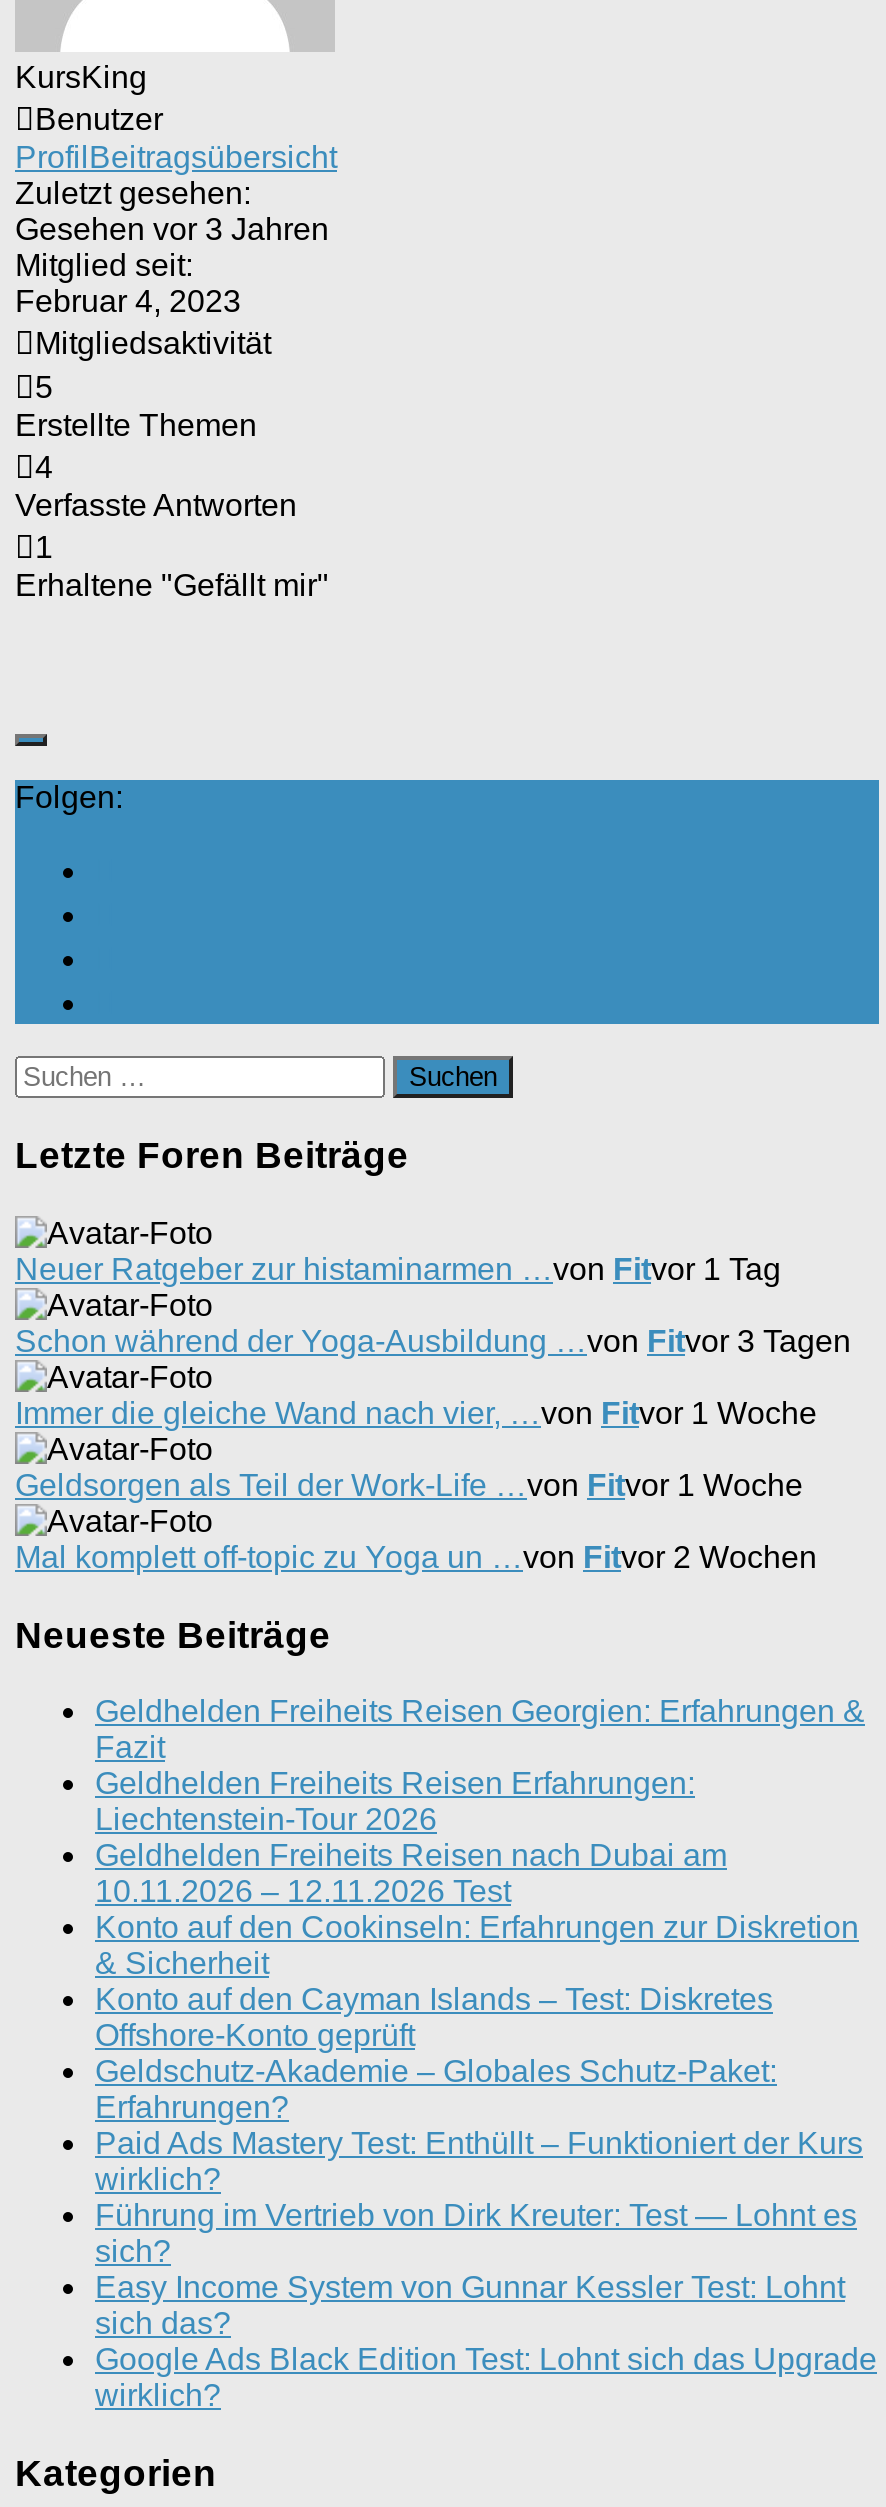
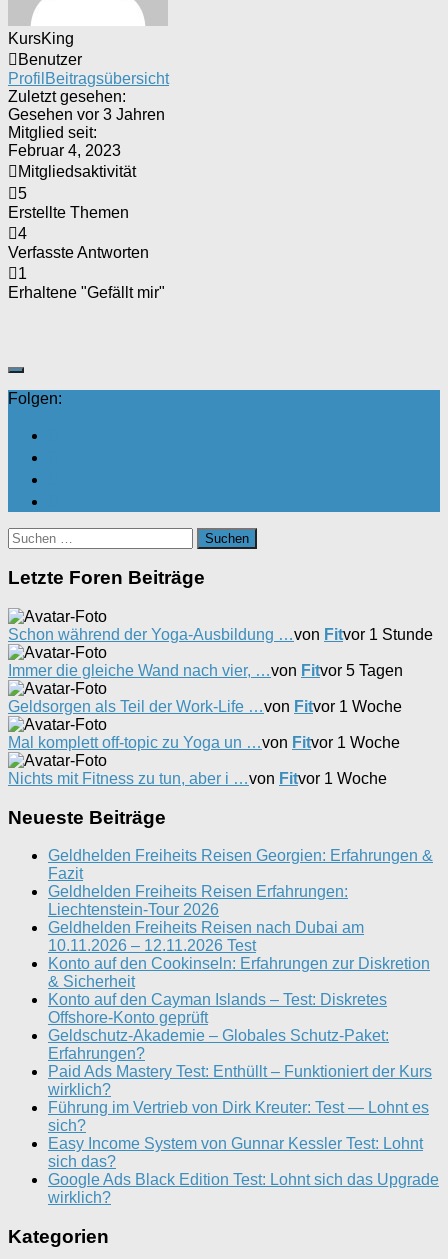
[15,1252,851,1430] Neuer Ratgeber zur histaminarmen … von Fitvor 1 Tag | Schon während der Yoga-Ausbildung … von Fitvor 3 Tagen | Immer die gleiche Wand nach vier, … von Fitvor 1 Woche -> [8,626,433,679] Schon während der Yoga-Ausbildung … von Fitvor 1 Stunde | Immer die gleiche Wand nach vier, … von Fitvor 5 Tagen
moved [15,1468,803,1502] -> [8,698,402,715]: Geldsorgen als Teil der Work-Life … von Fitvor 1 Woche
[15,1540,817,1574] Mal komplett off-topic zu Yoga un … von Fitvor 2 Wochen -> [8,734,400,787] Mal komplett off-topic zu Yoga un … von Fitvor 1 Woche | Nichts mit Fitness zu tun, aber i … von Fitvor 1 Woche

